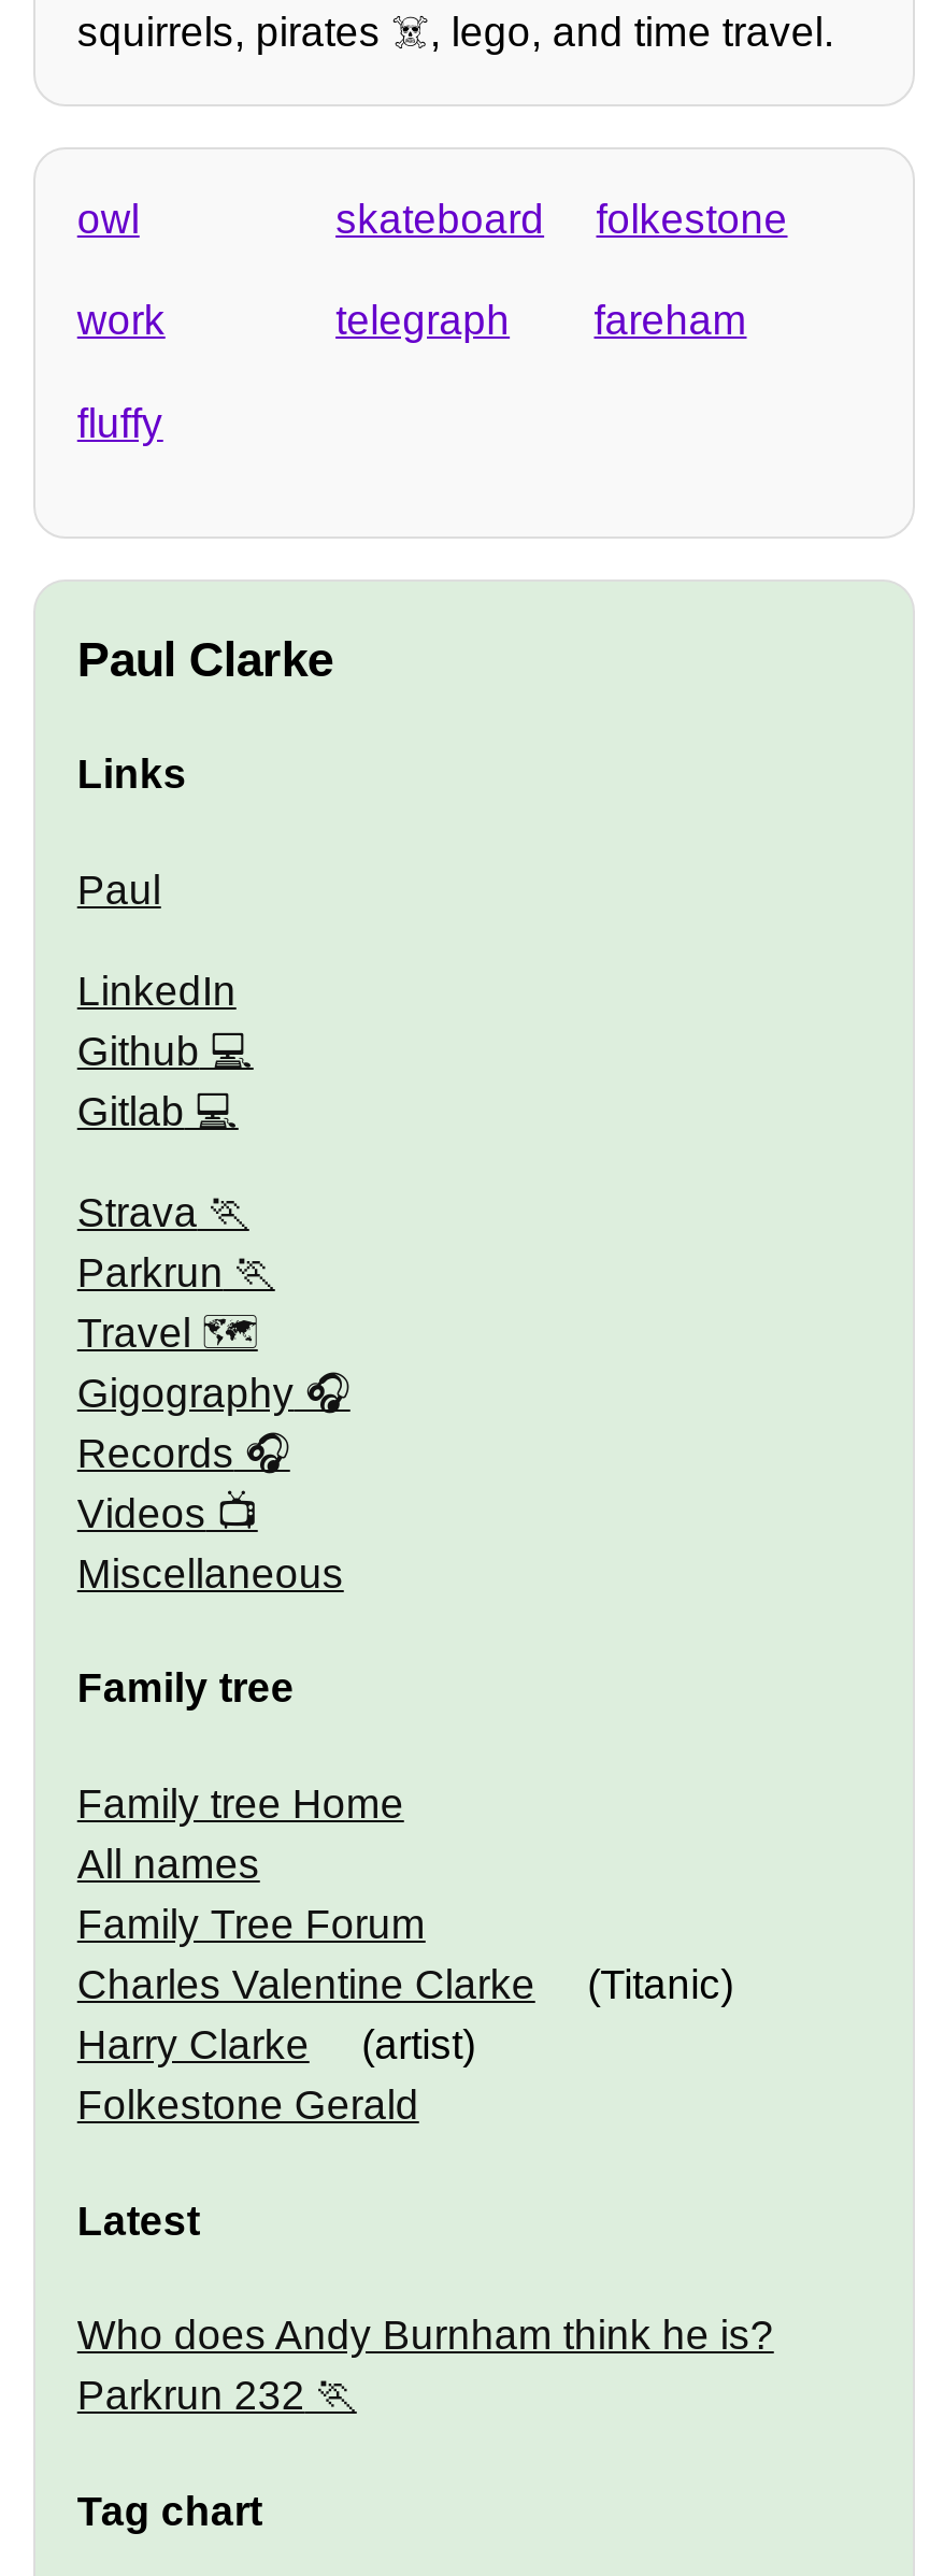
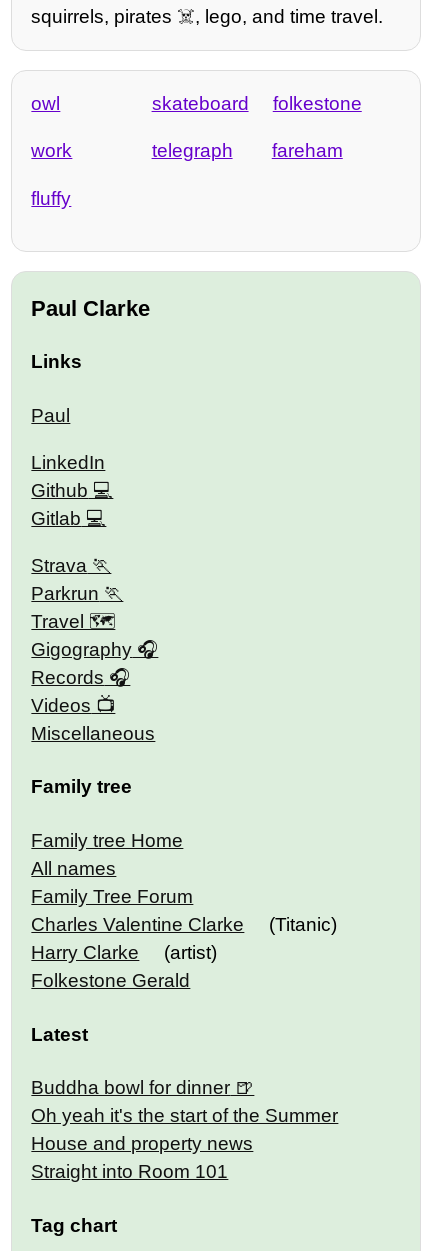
[77,2313,774,2418] Who does Andy Burnham think he is? | Parkrun 232 -> [31,1077,338,1182] Buddha bowl for dinner | Oh yeah it's the start of the Summer | House and property news | Straight into Room 101

